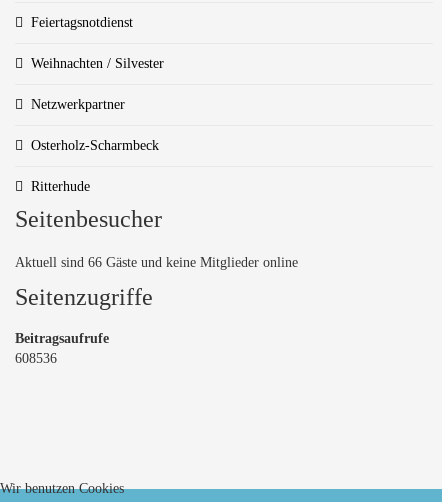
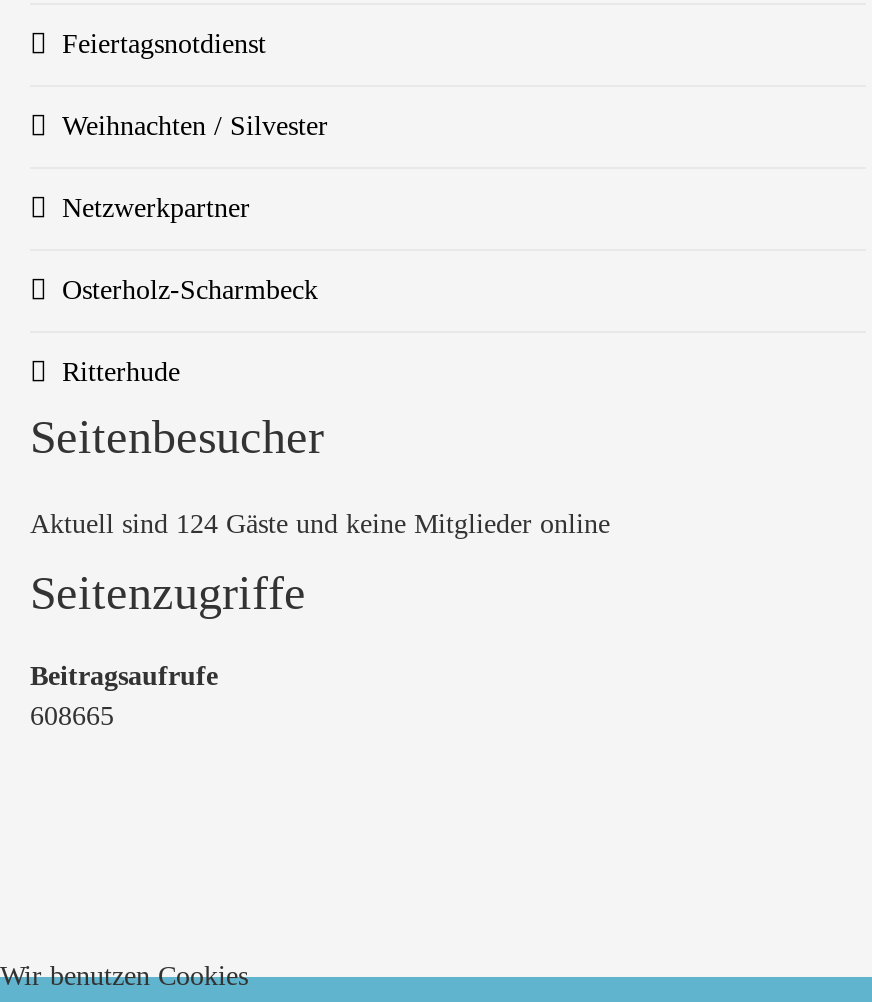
[15,255,298,270] Aktuell sind 66 Gäste und keine Mitglieder online -> [30,509,610,539] Aktuell sind 124 Gäste und keine Mitglieder online
[15,351,57,366] 608536 -> [30,701,114,731] 608665

